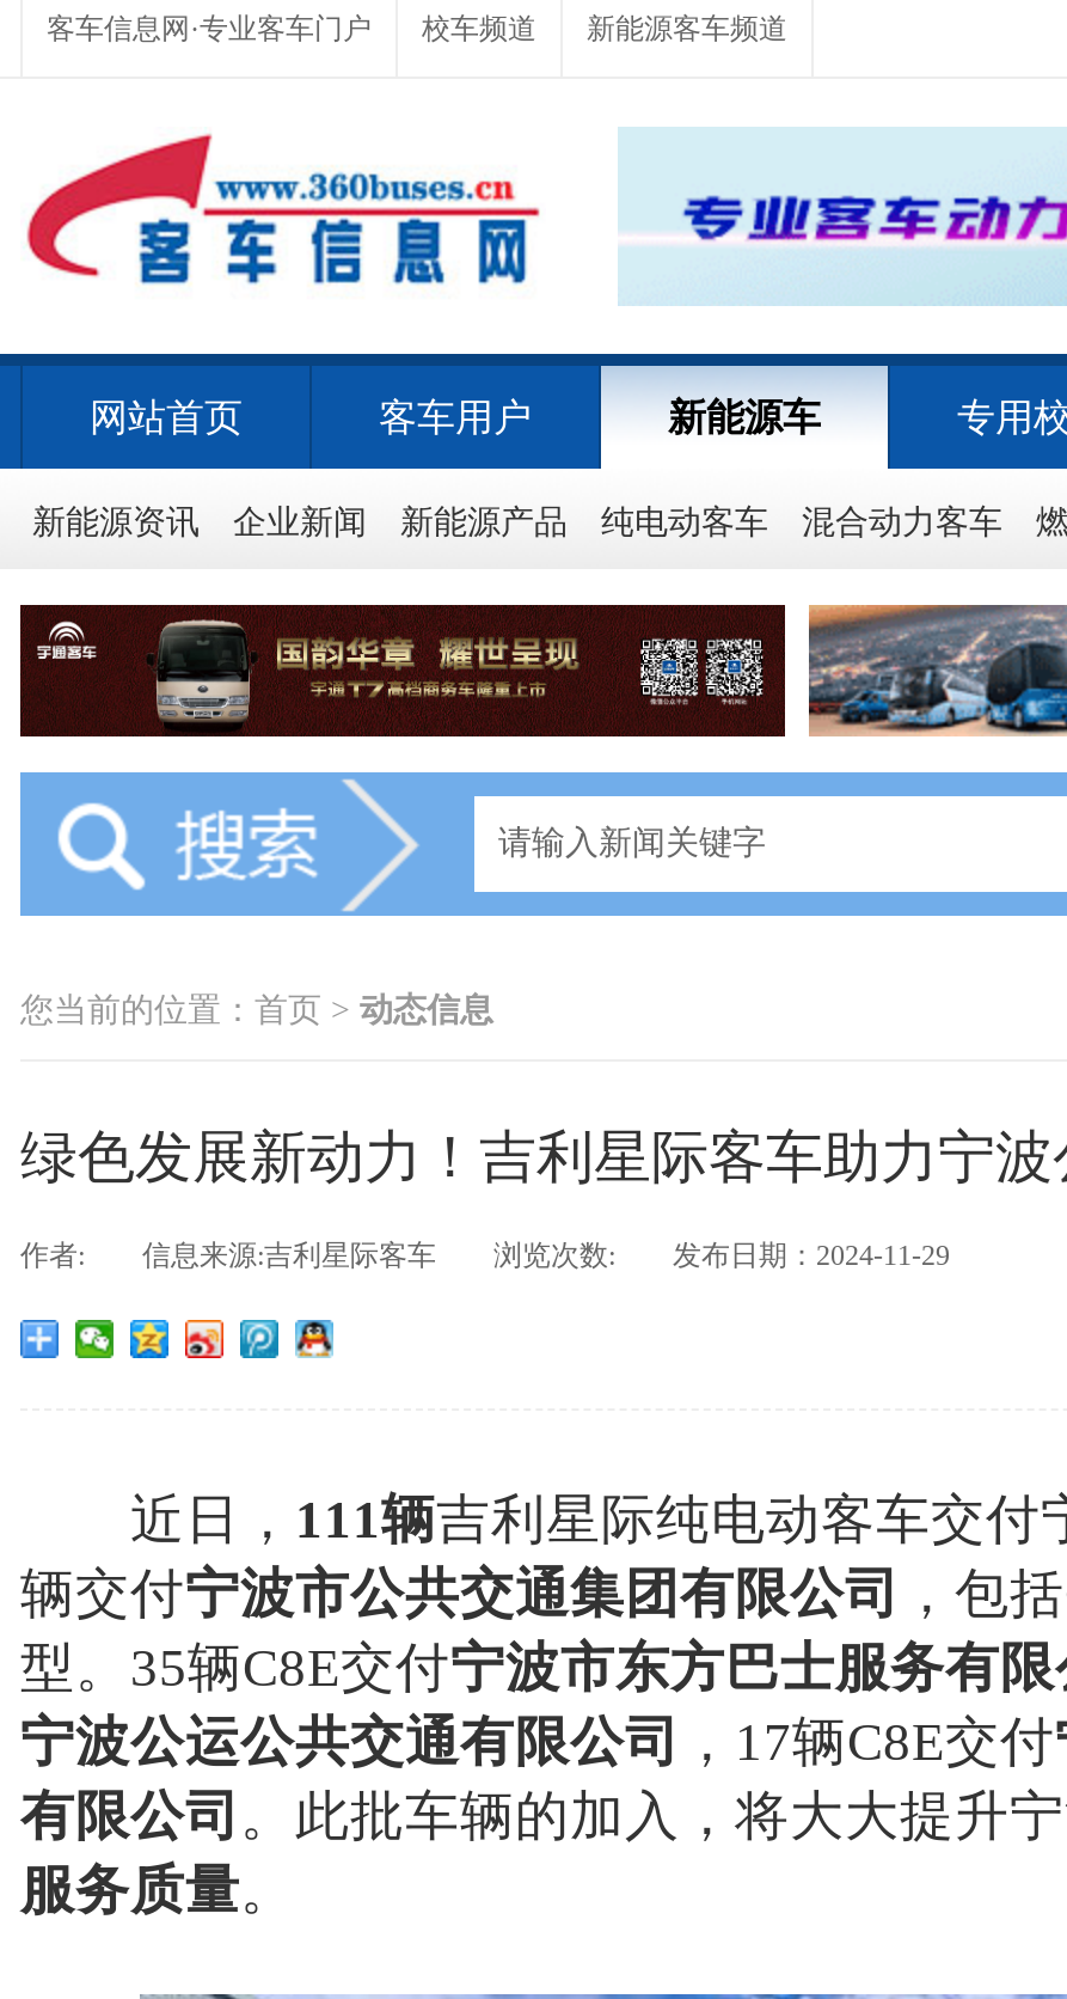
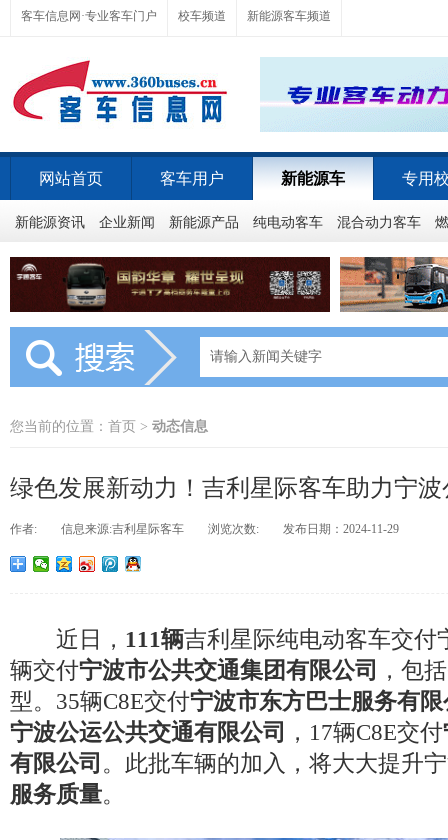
[807,603,1060,736] [image] -> [339,256,445,313] [image]

